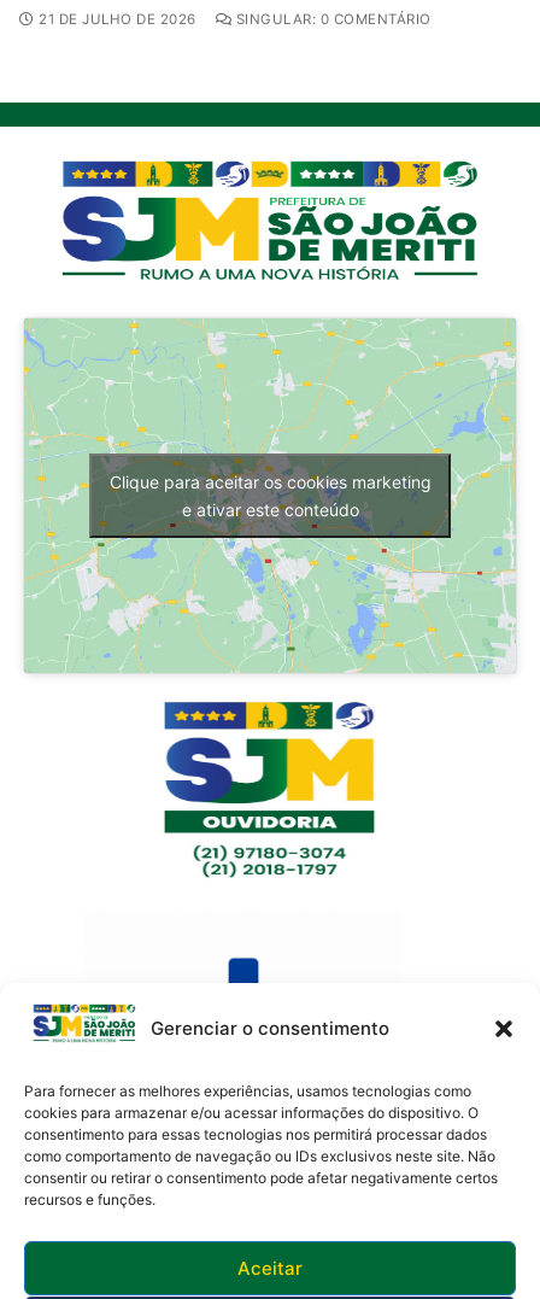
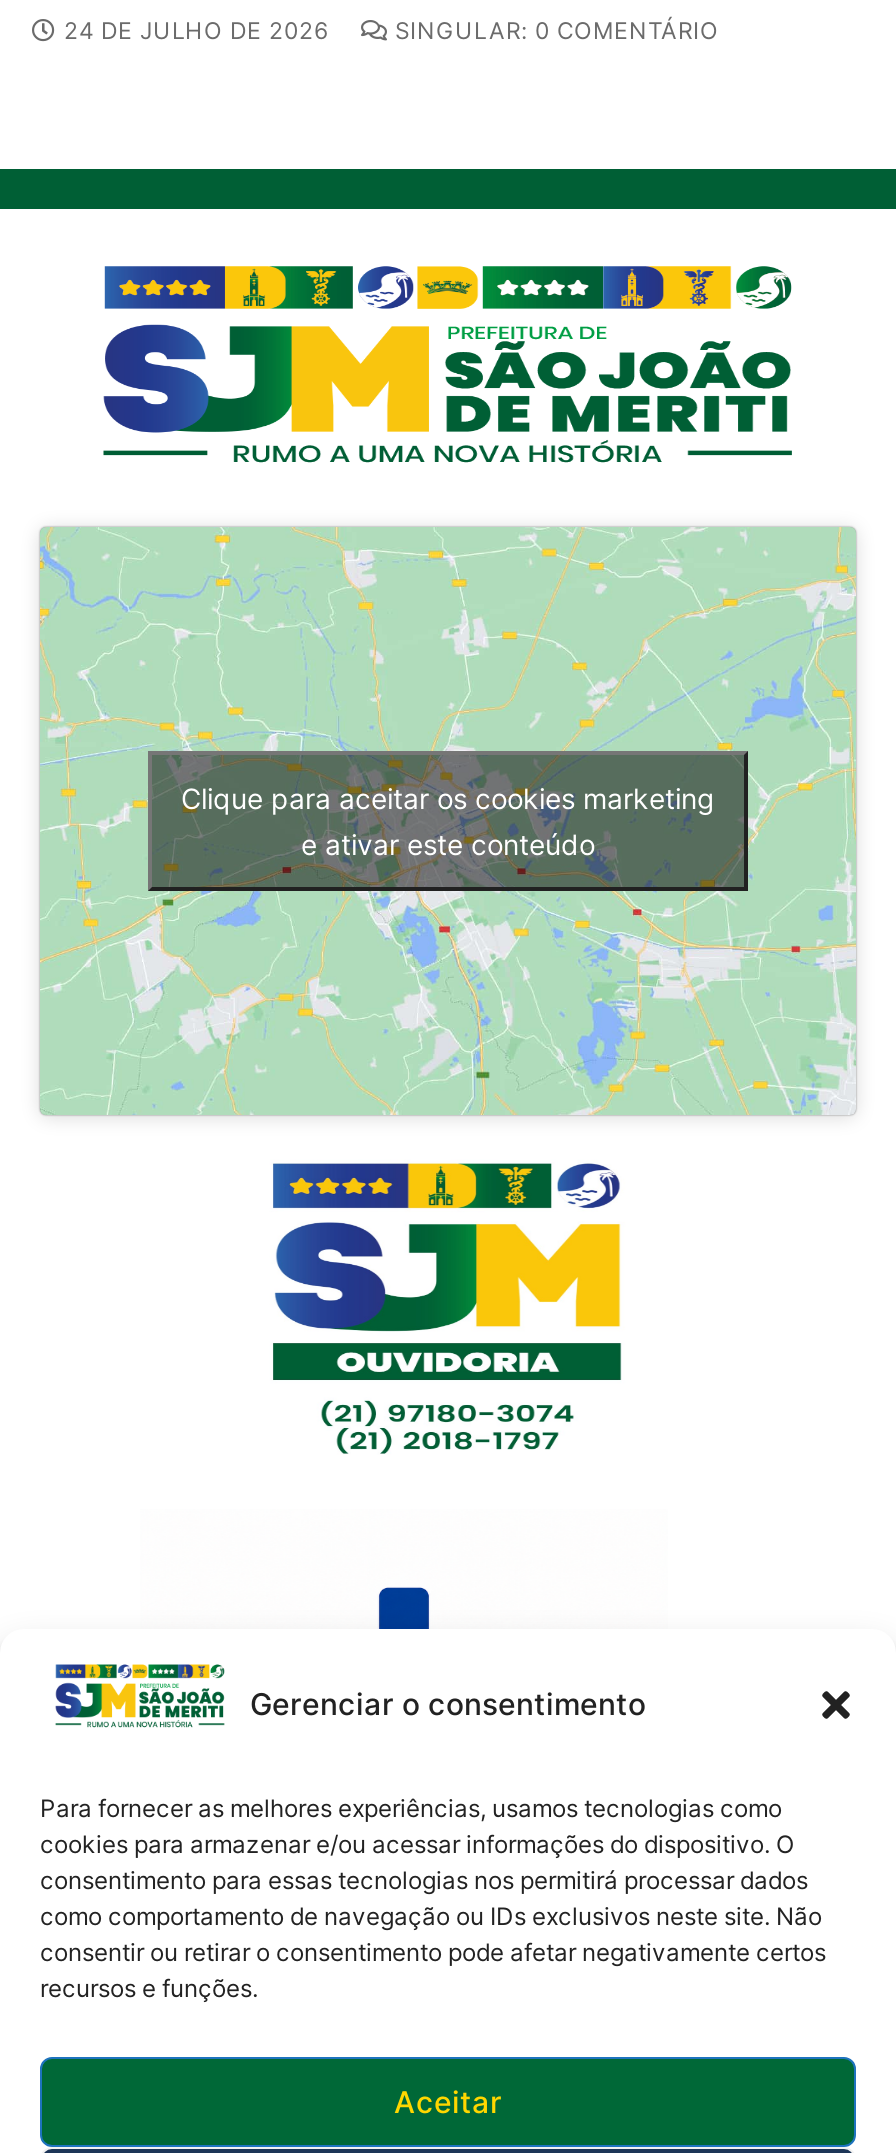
[39,10,196,27] 21 DE JULHO DE 2026 -> [64,16,329,44] 24 DE JULHO DE 2026

